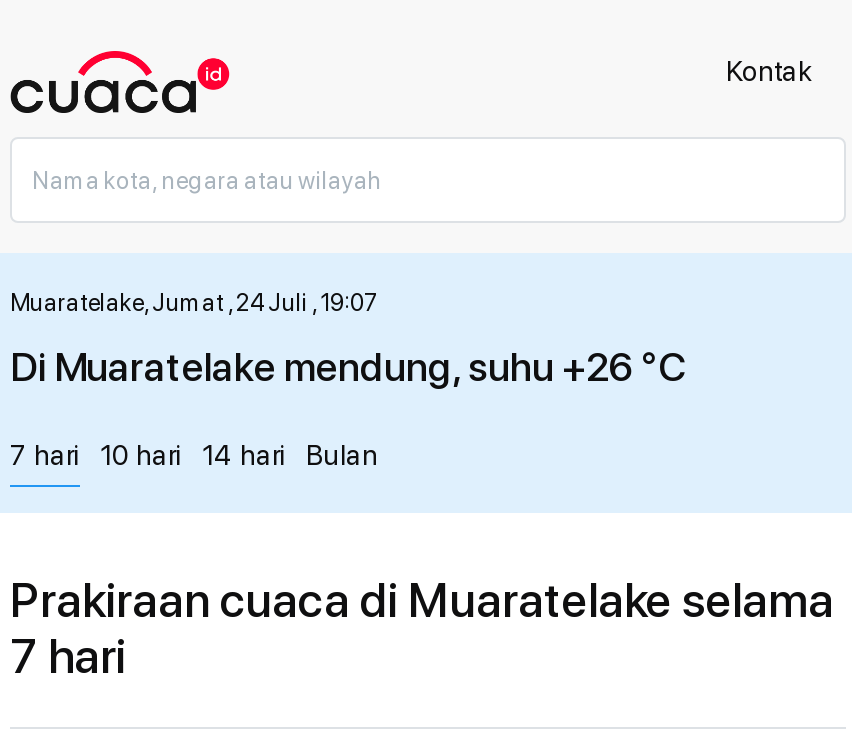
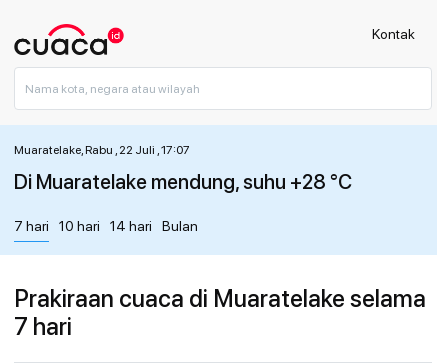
[10,289,378,317] Muaratelake, Jumat , 24 Juli , 19:07 -> [14,143,190,157] Muaratelake, Rabu , 22 Juli , 17:07
[10,343,686,391] Di Muaratelake mendung, suhu +26 °C -> [14,170,352,194] Di Muaratelake mendung, suhu +28 °C

